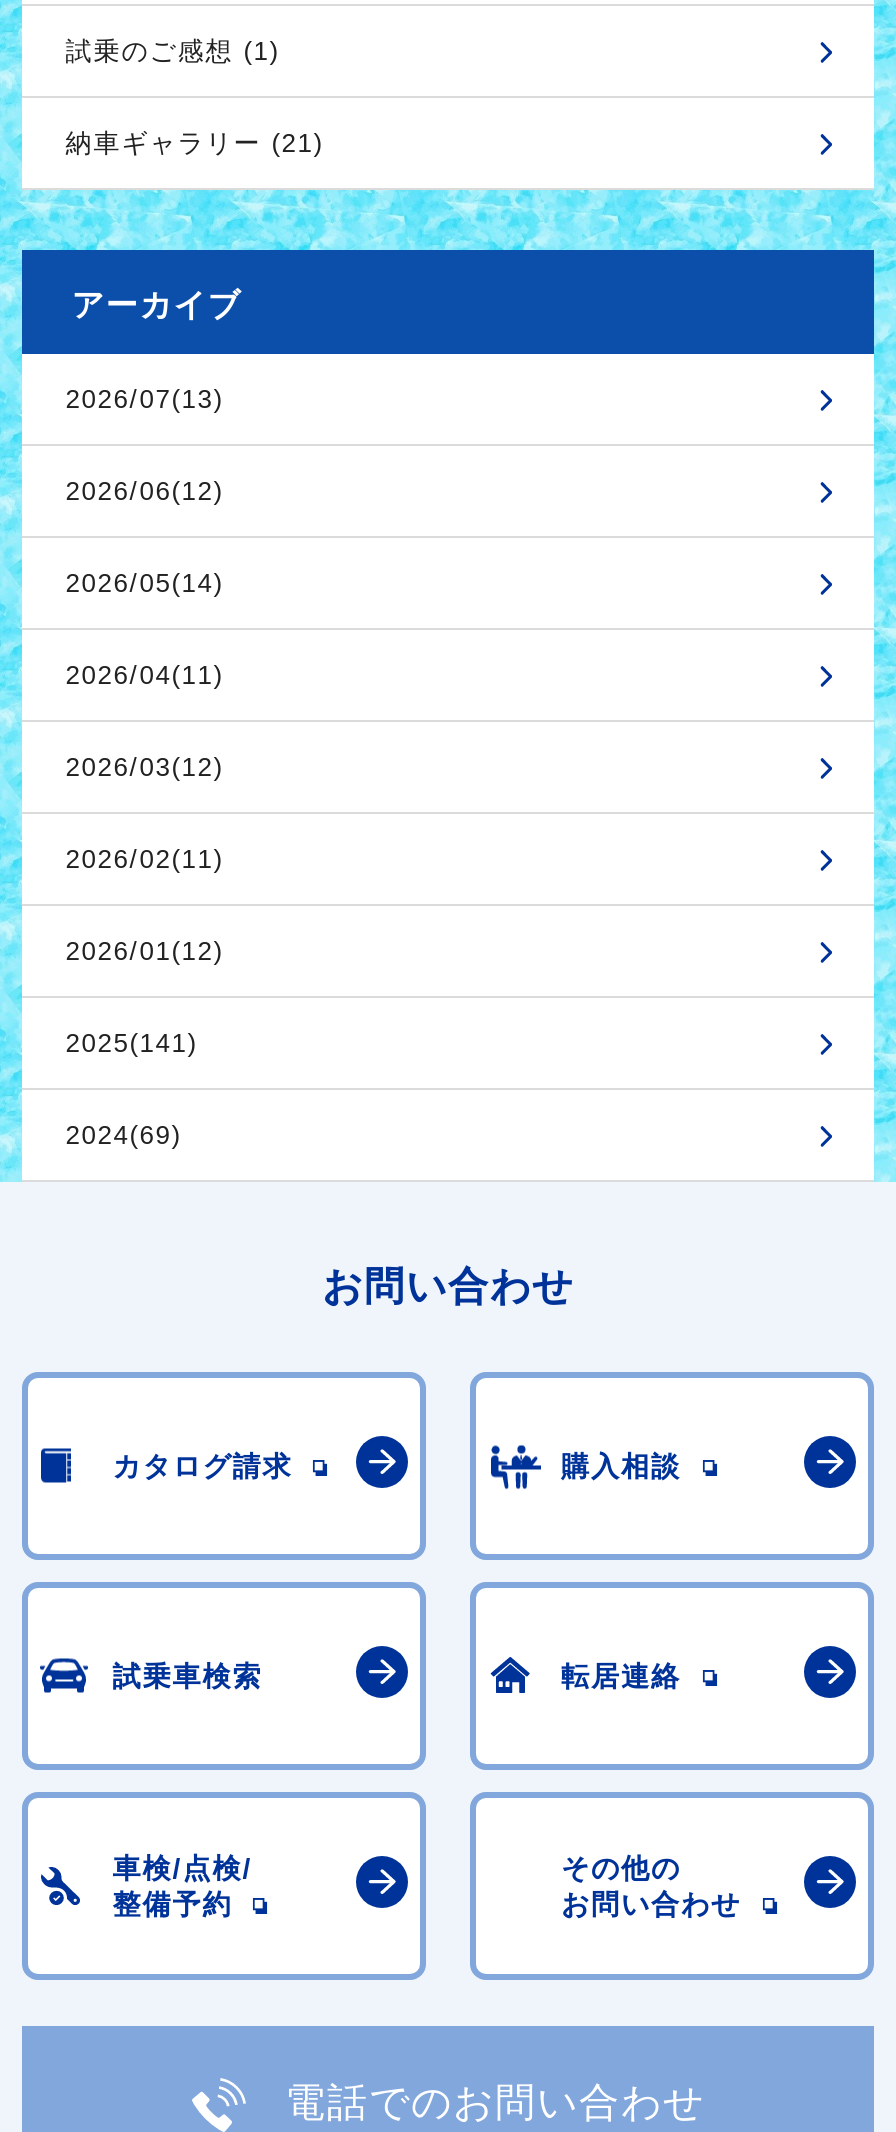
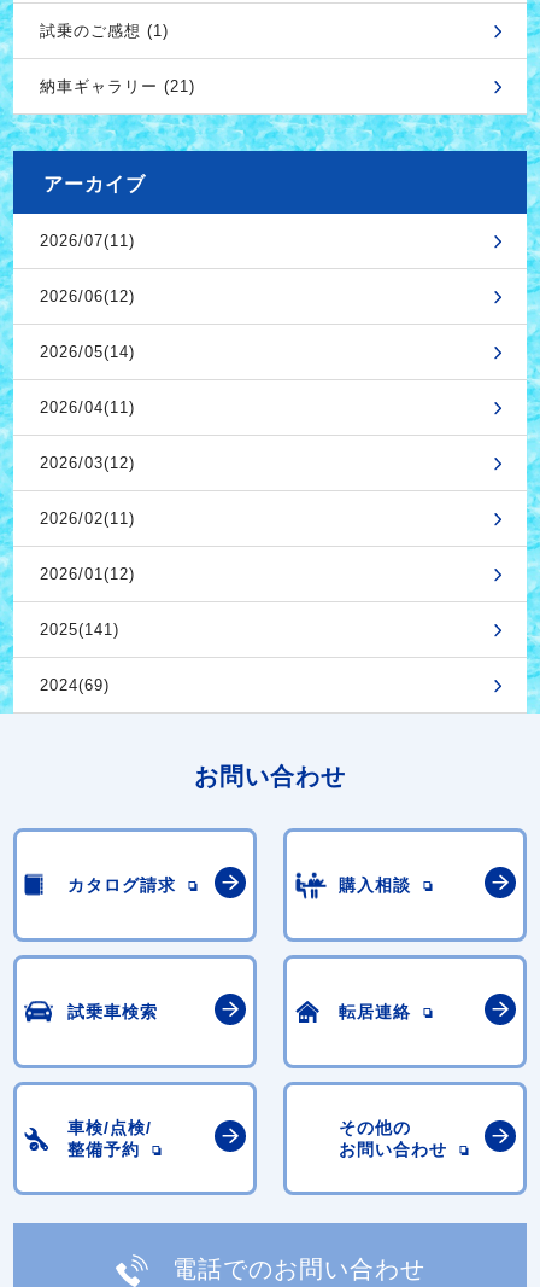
[66,384,224,414] 2026/07(13) -> [40,232,135,250] 2026/07(11)

